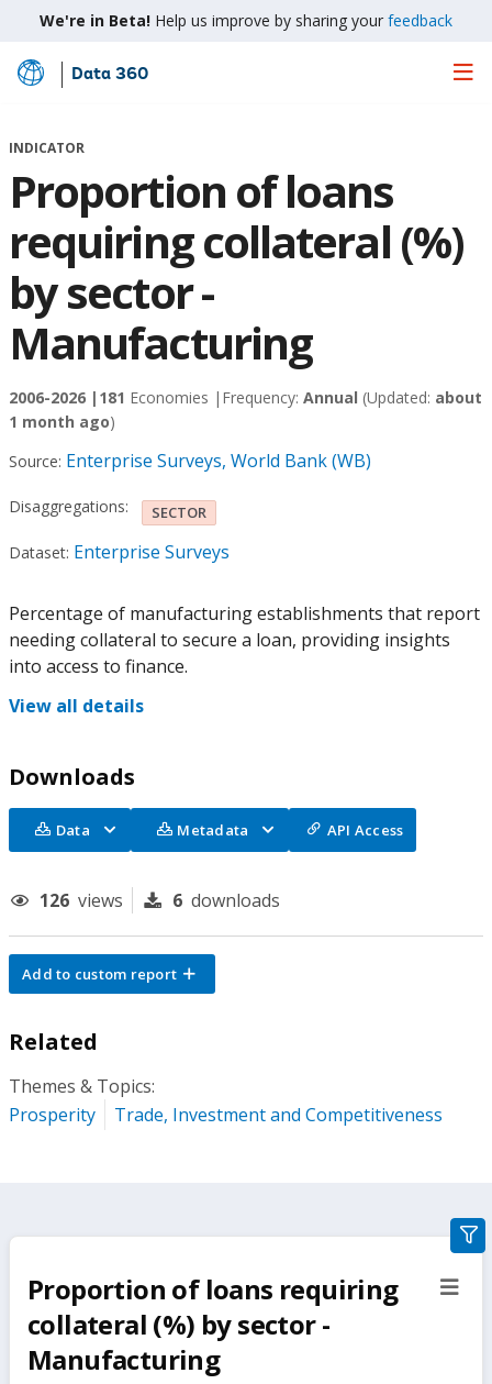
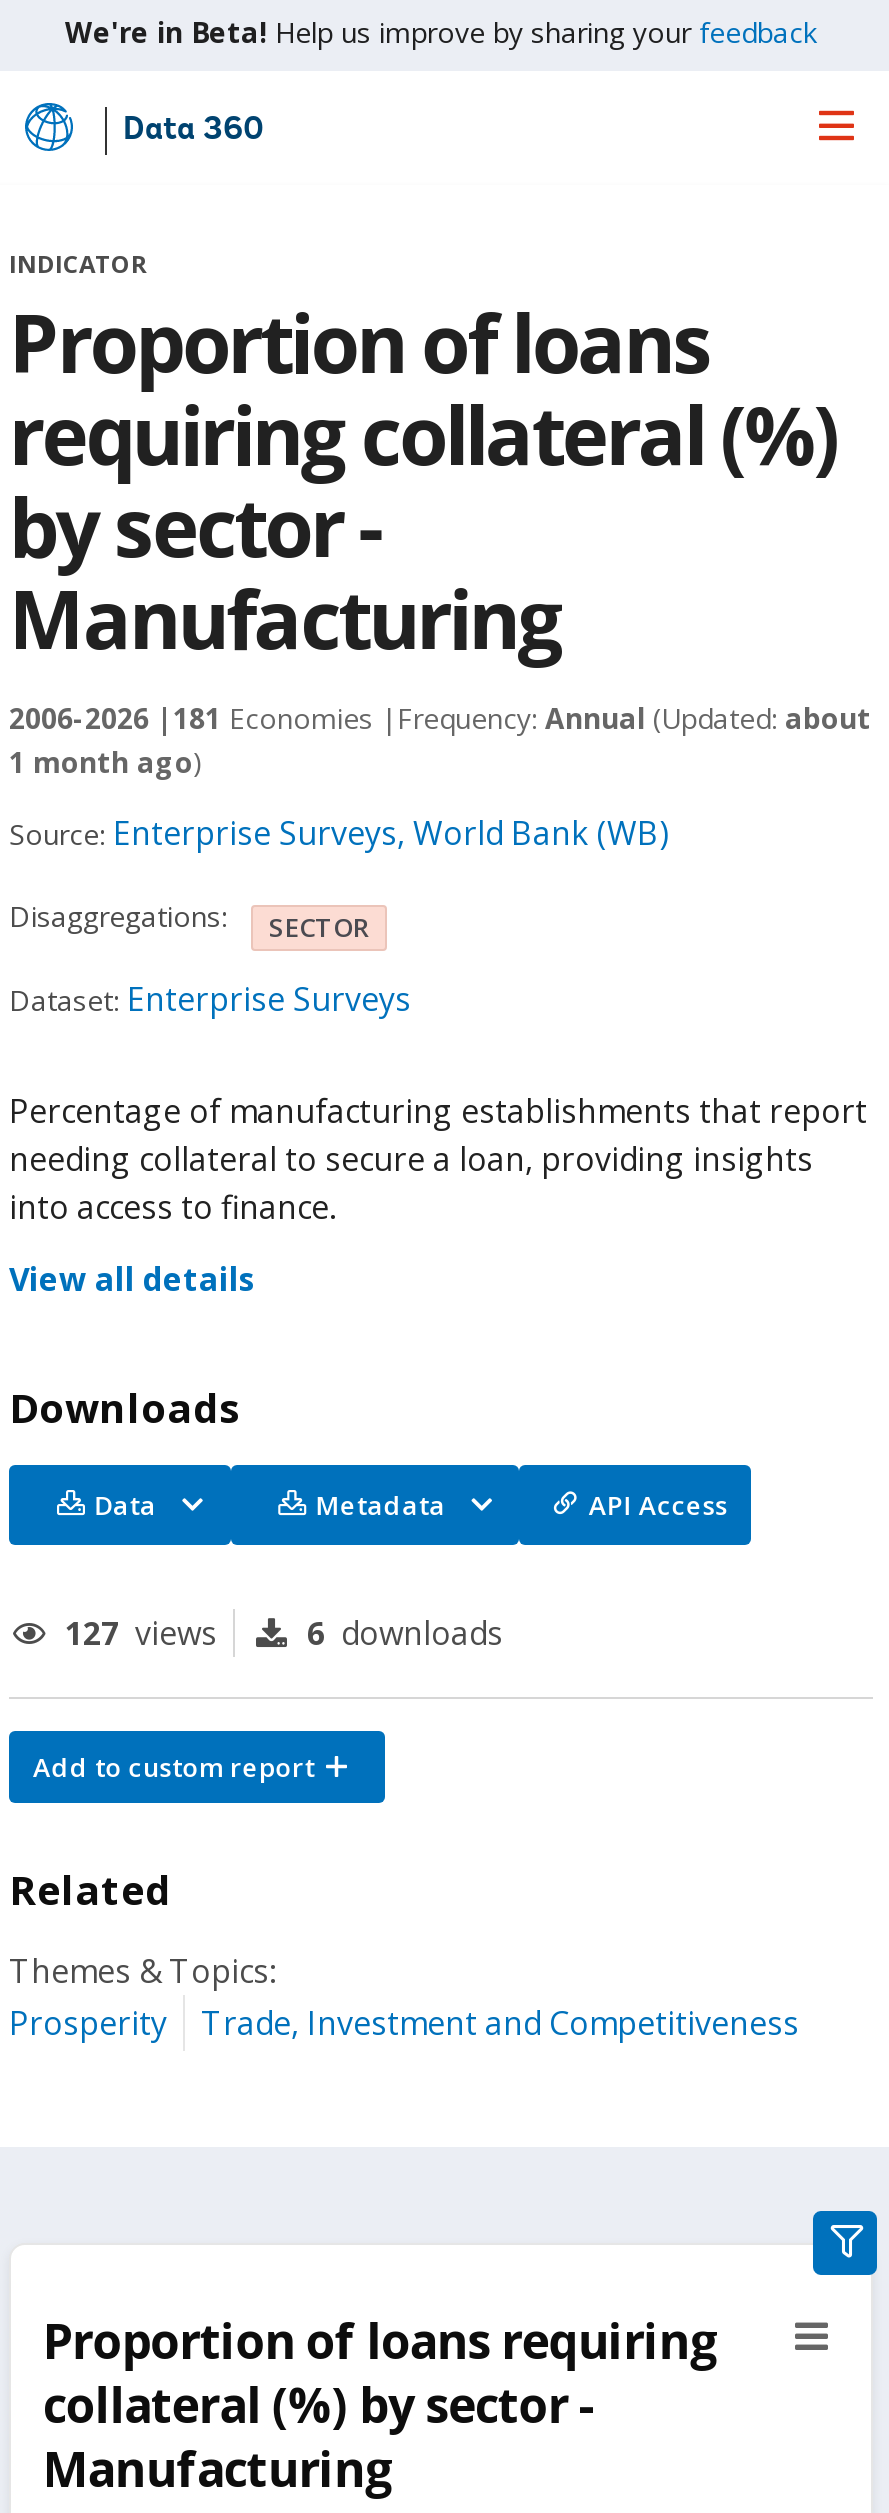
[40,888,123,912] 126 views -> [65,1611,217,1655] 127 views

